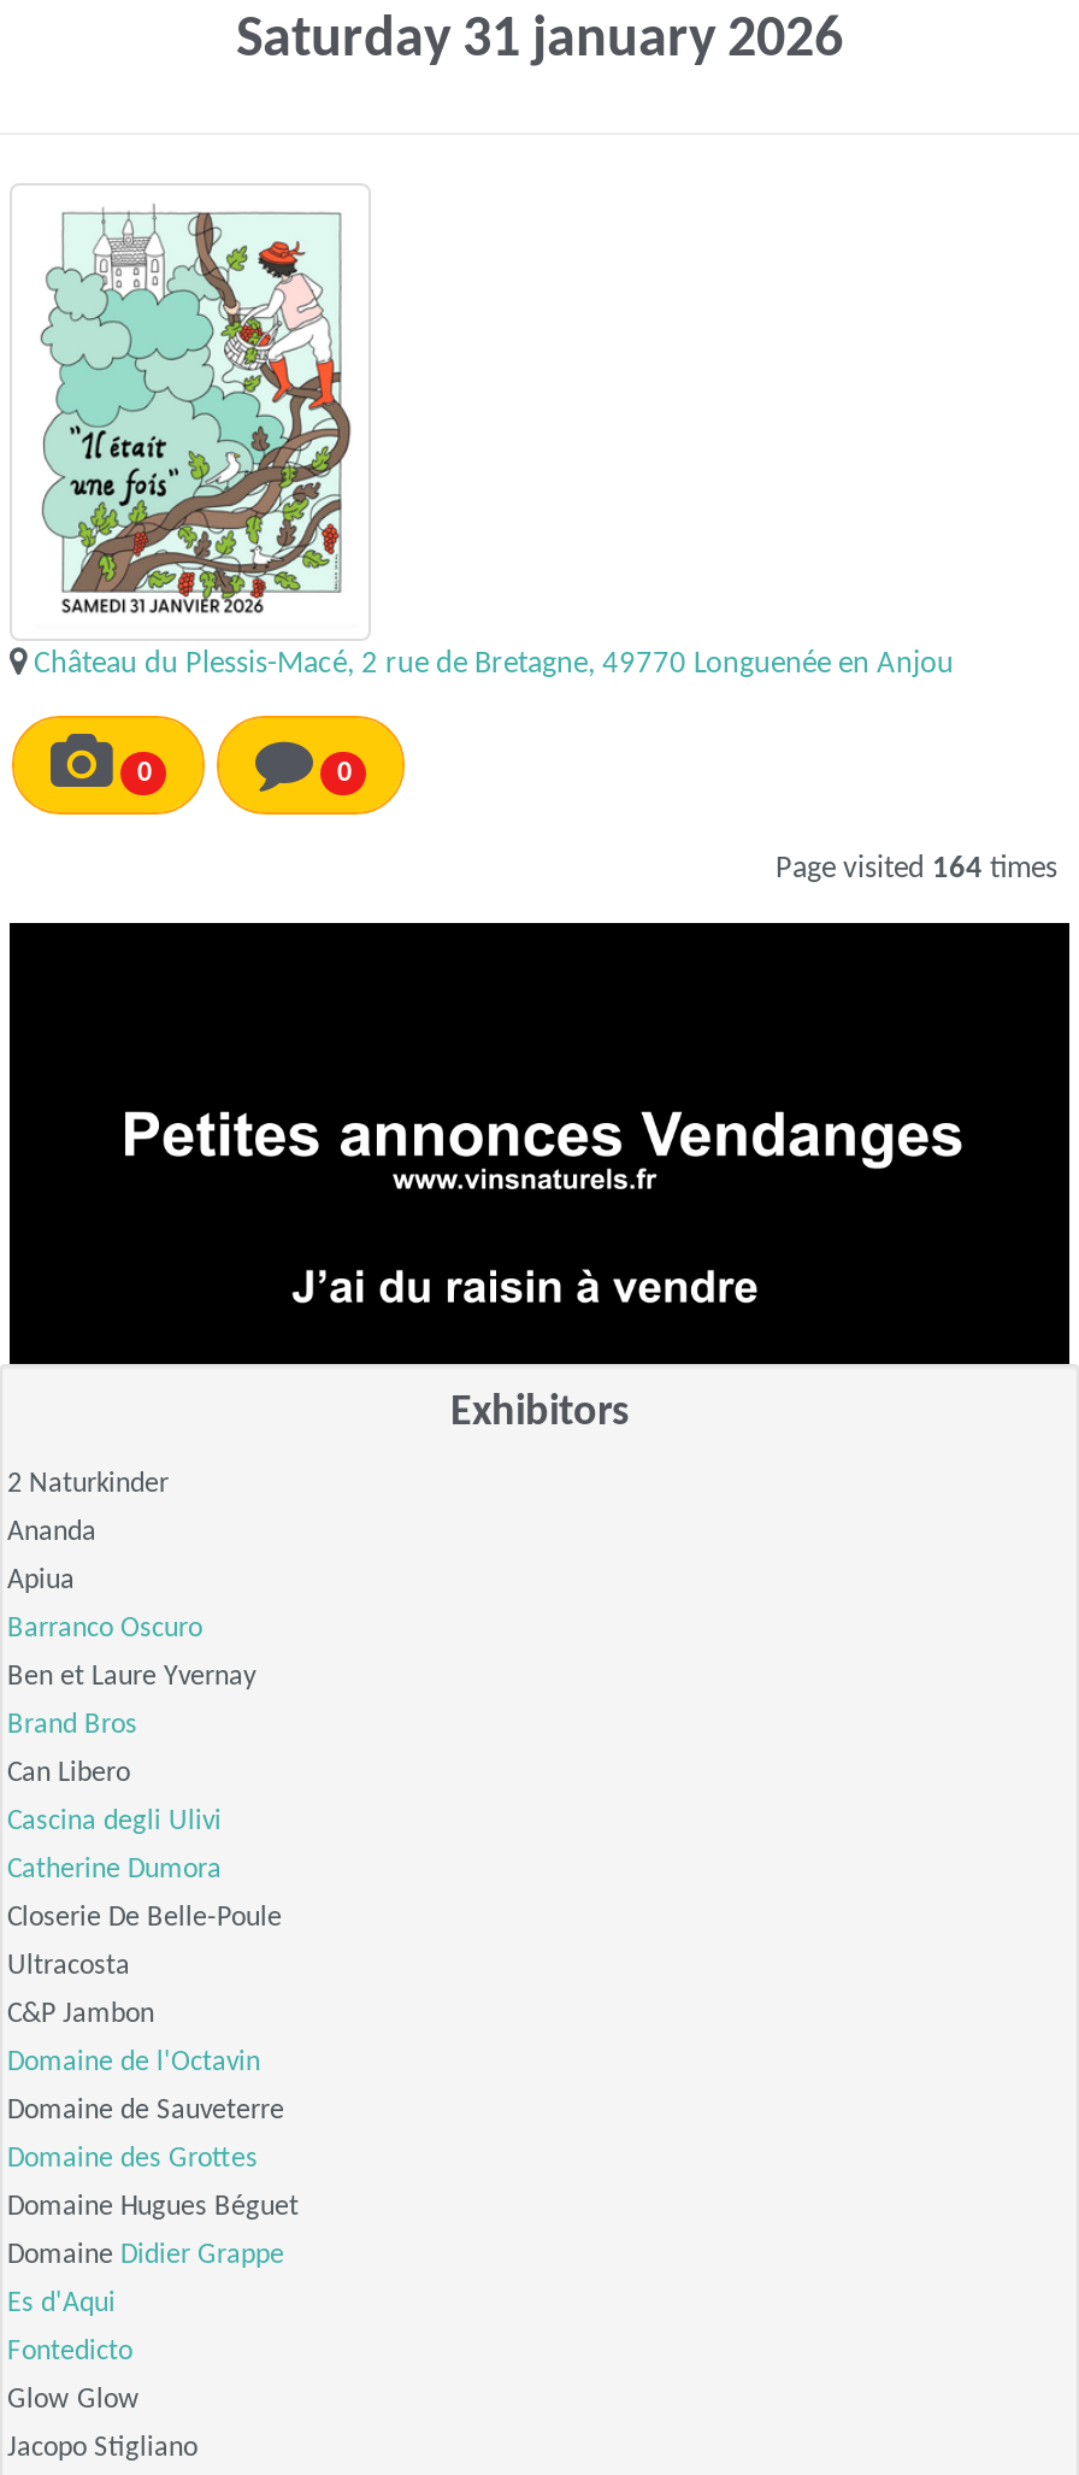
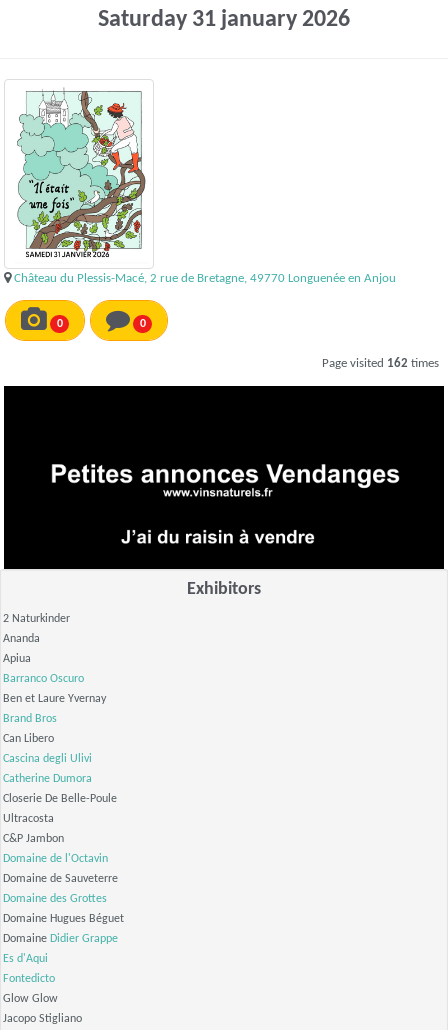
[776,853,1057,884] Page visited 164 times -> [322,357,439,370] Page visited 162 times

